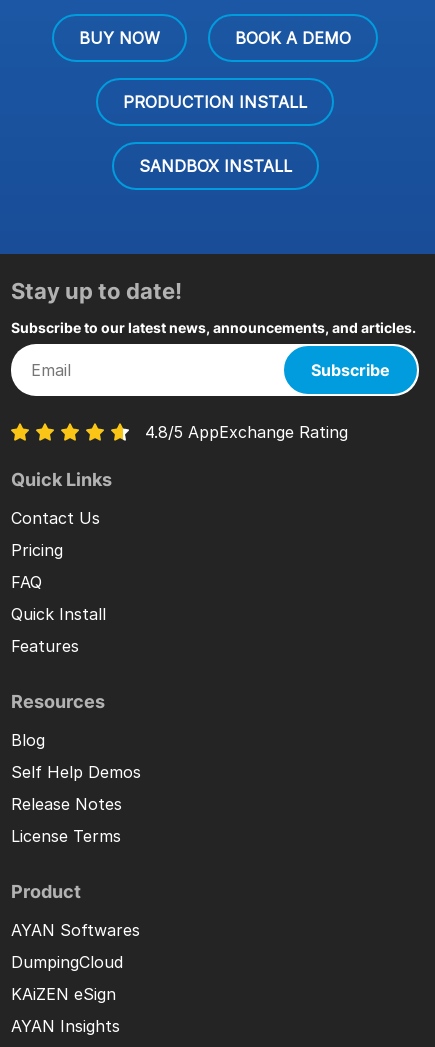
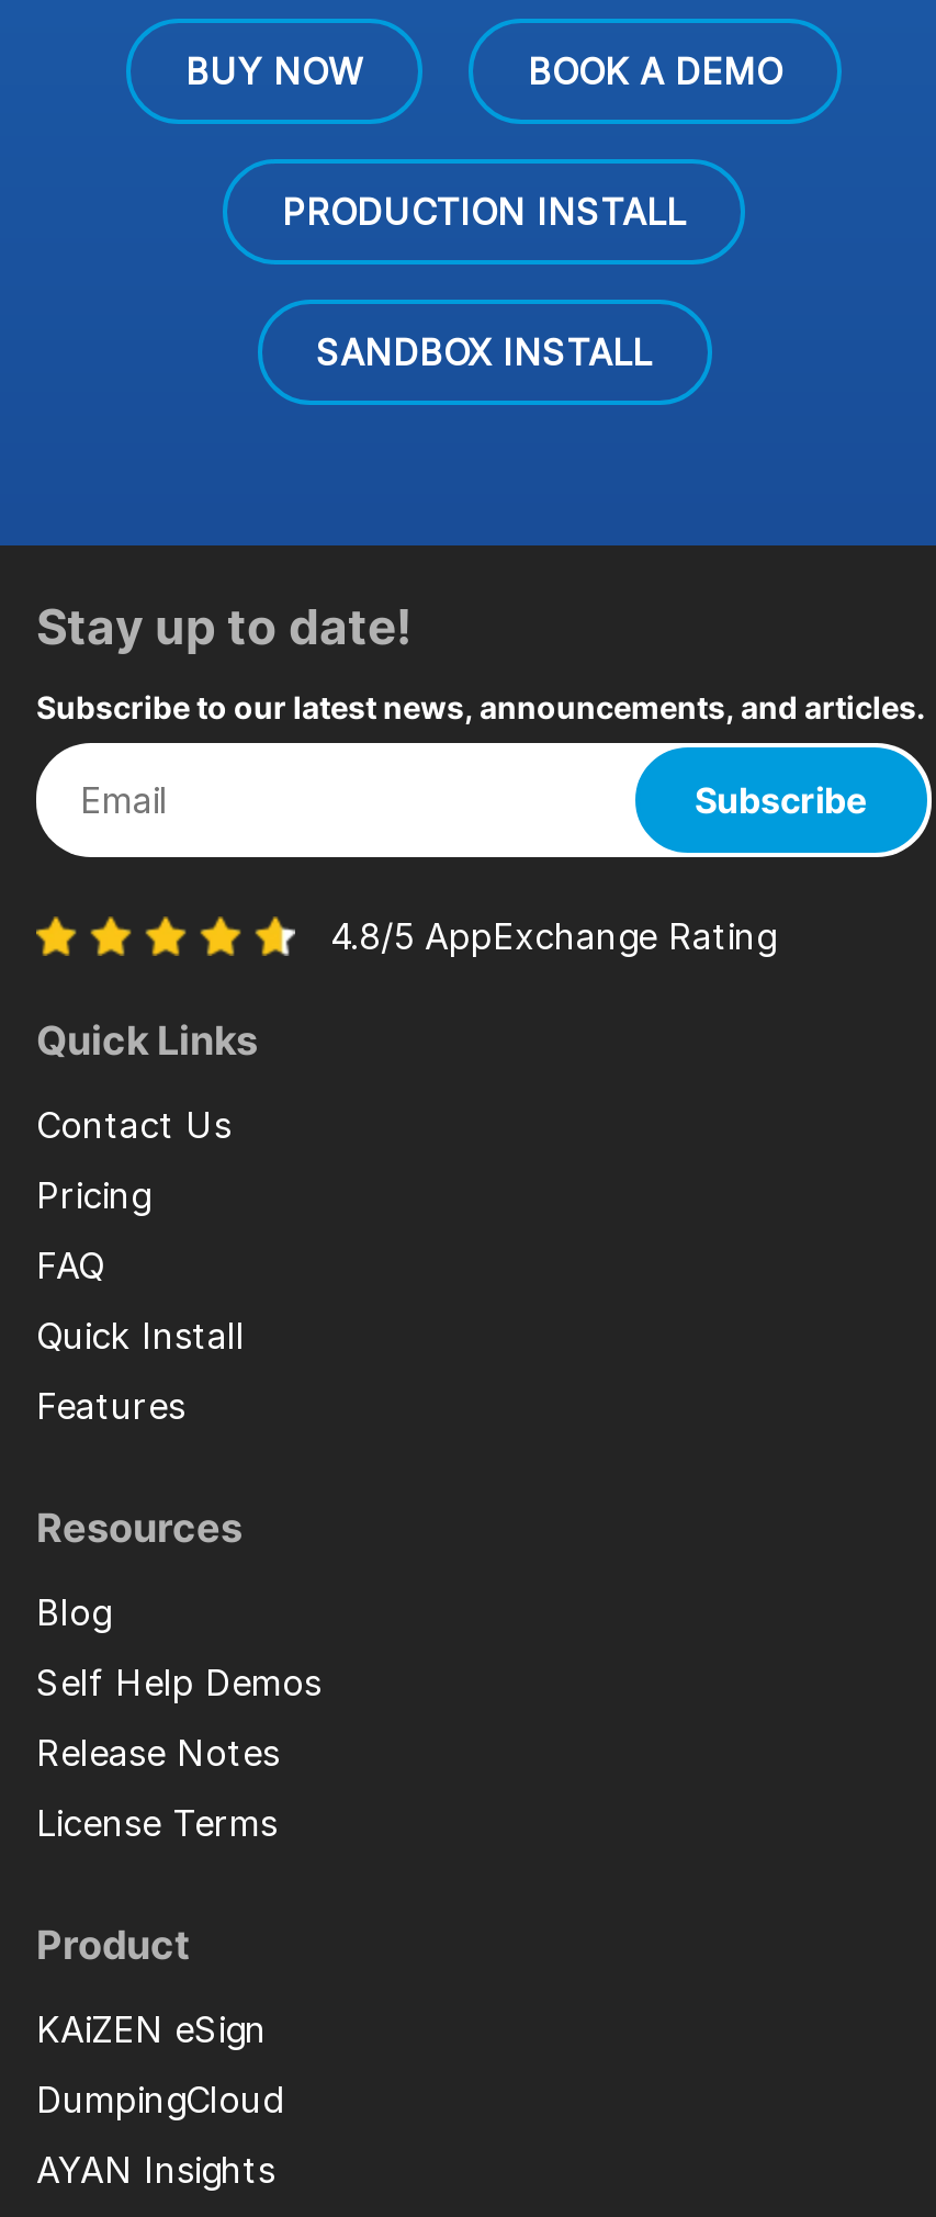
[11,920,140,940] AYAN Softwares -> none
moved [11,984,116,1004] -> [36,2007,267,2051]: KAiZEN eSign

